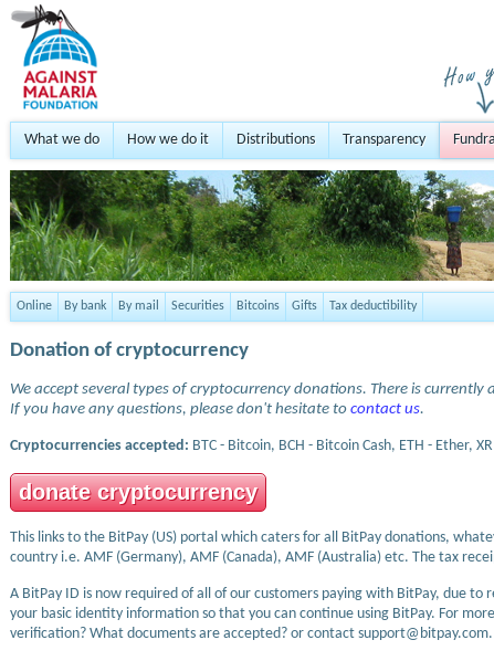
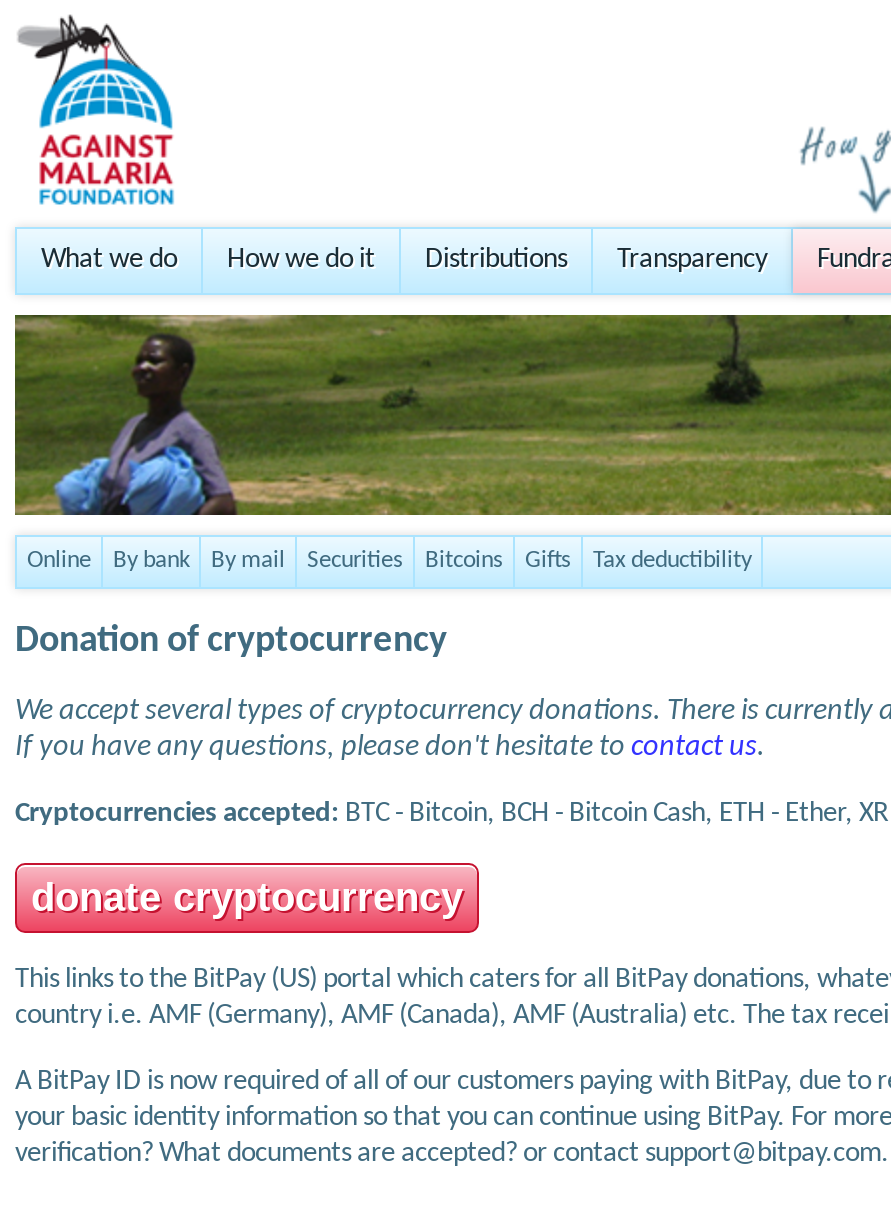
[10,169,491,282] [image] -> [13,313,885,517] [image]

